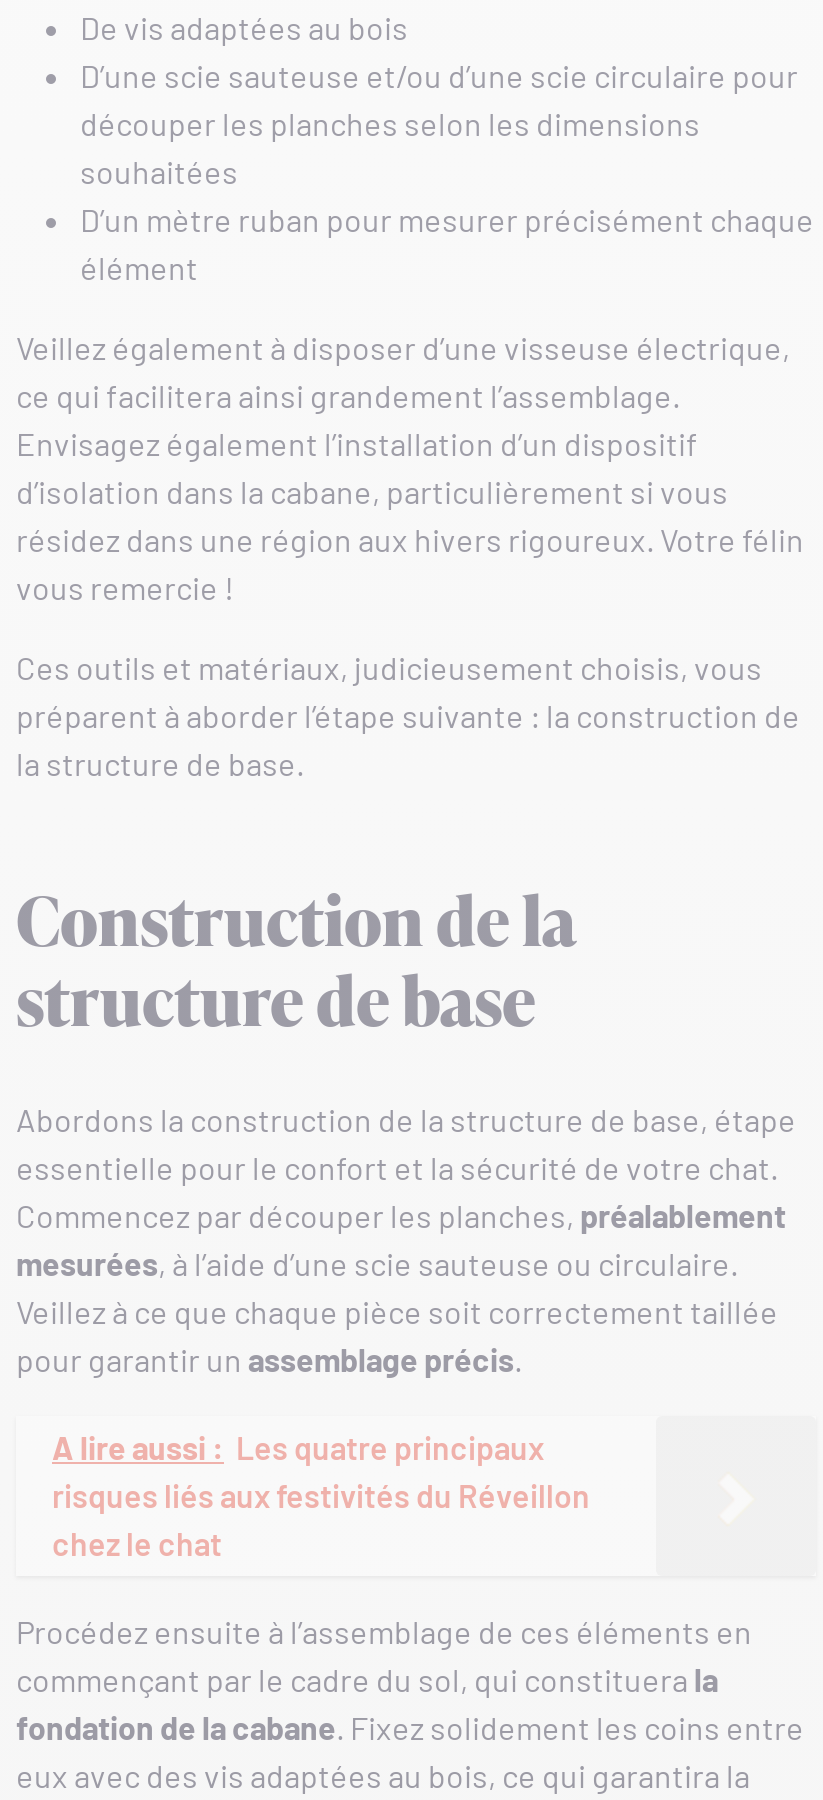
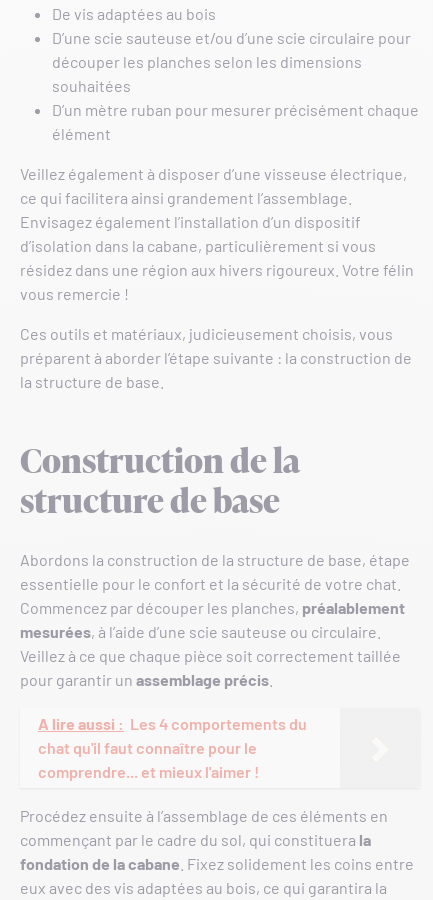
[52,1427,590,1561] A lire aussi : Les quatre principaux | risques liés aux festivités du Réveillon | chez le chat -> [38,714,307,781] A lire aussi : Les 4 comportements du | chat qu'il faut connaître pour le | comprendre... et mieux l'aimer !

